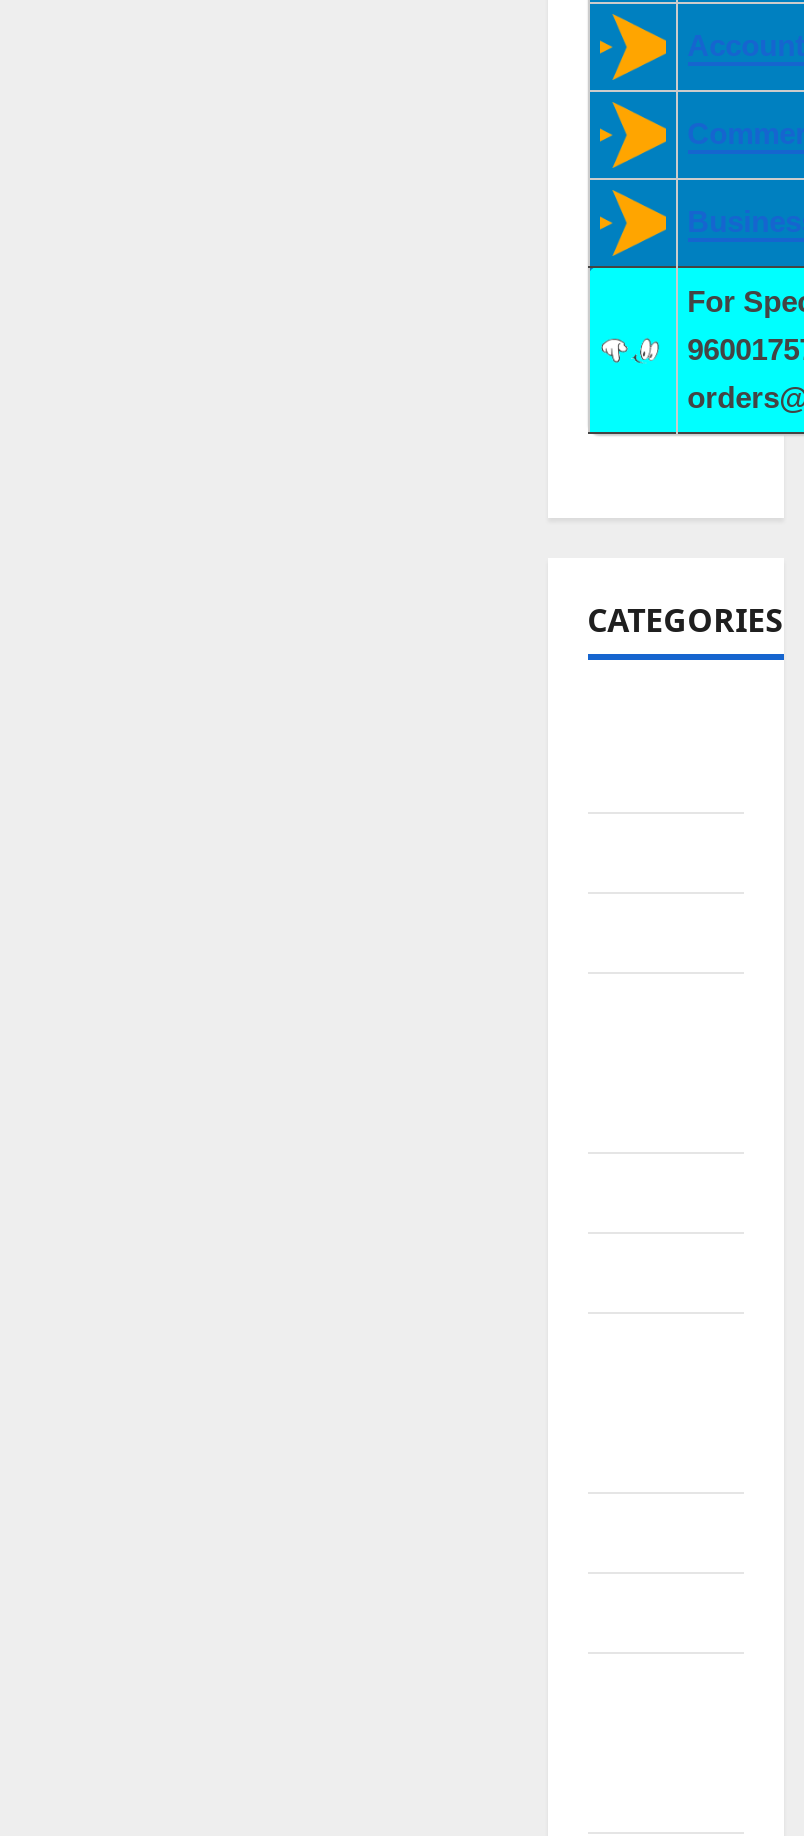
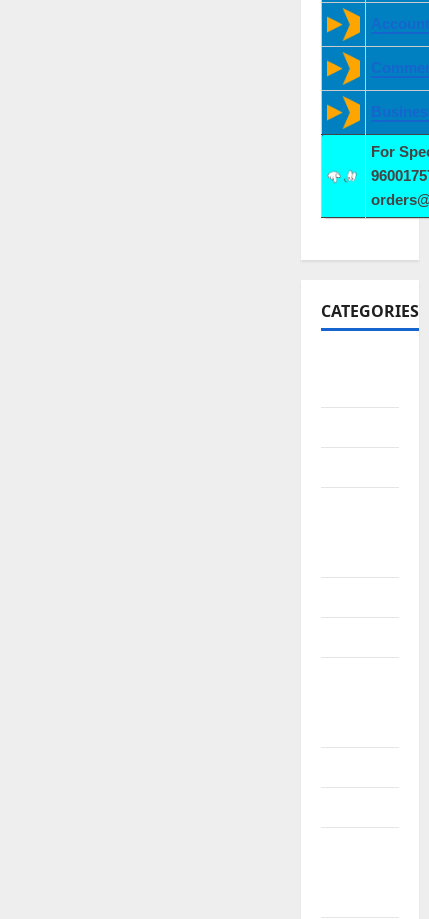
[600,14,666,80] [image] -> [326,8,361,41] [image]
[600,102,666,168] [image] -> [326,52,361,85] [image]
[600,190,666,256] [image] -> [326,96,361,129] [image]

